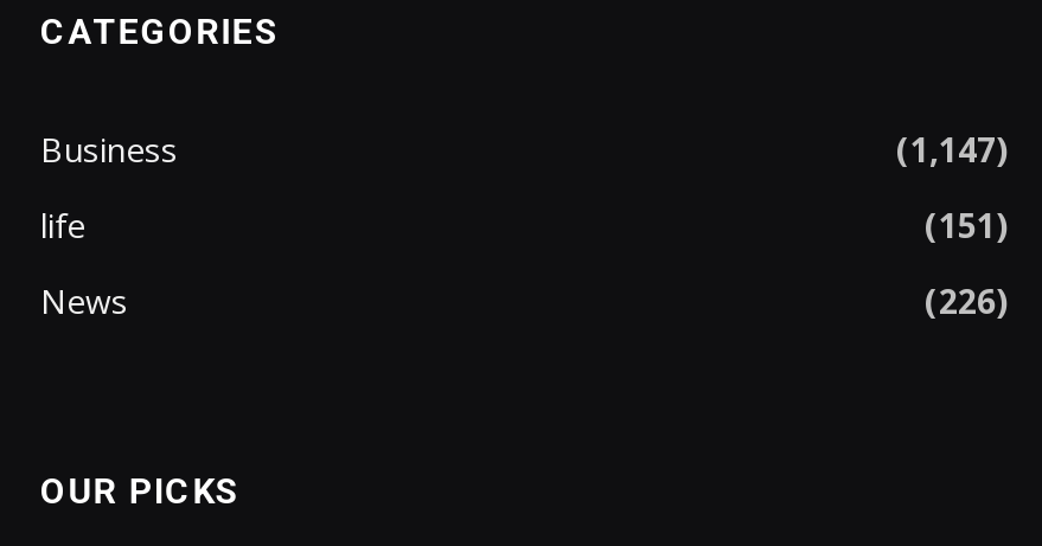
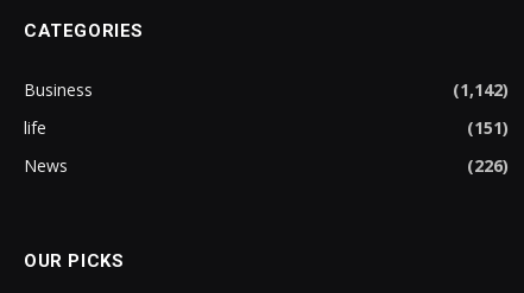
[896,127,1008,172] (1,147) -> [453,79,509,101] (1,142)

